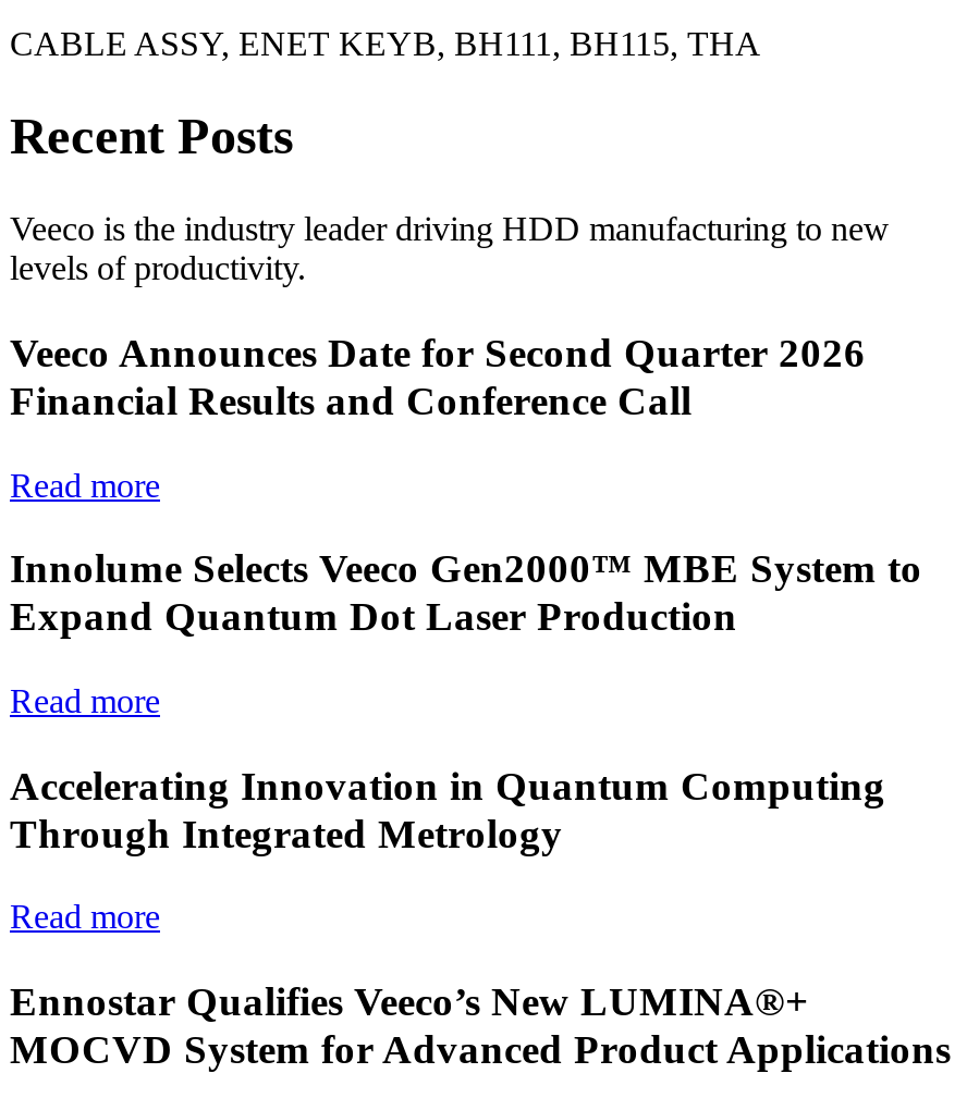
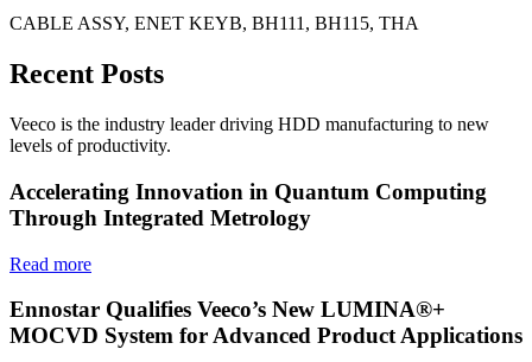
[10,330,922,719] Veeco Announces Date for Second Quarter 2026 | Financial Results and Conference Call | Read more | Innolume Selects Veeco Gen2000™ MBE System to | Expand Quantum Dot Laser Production | Read more -> none

